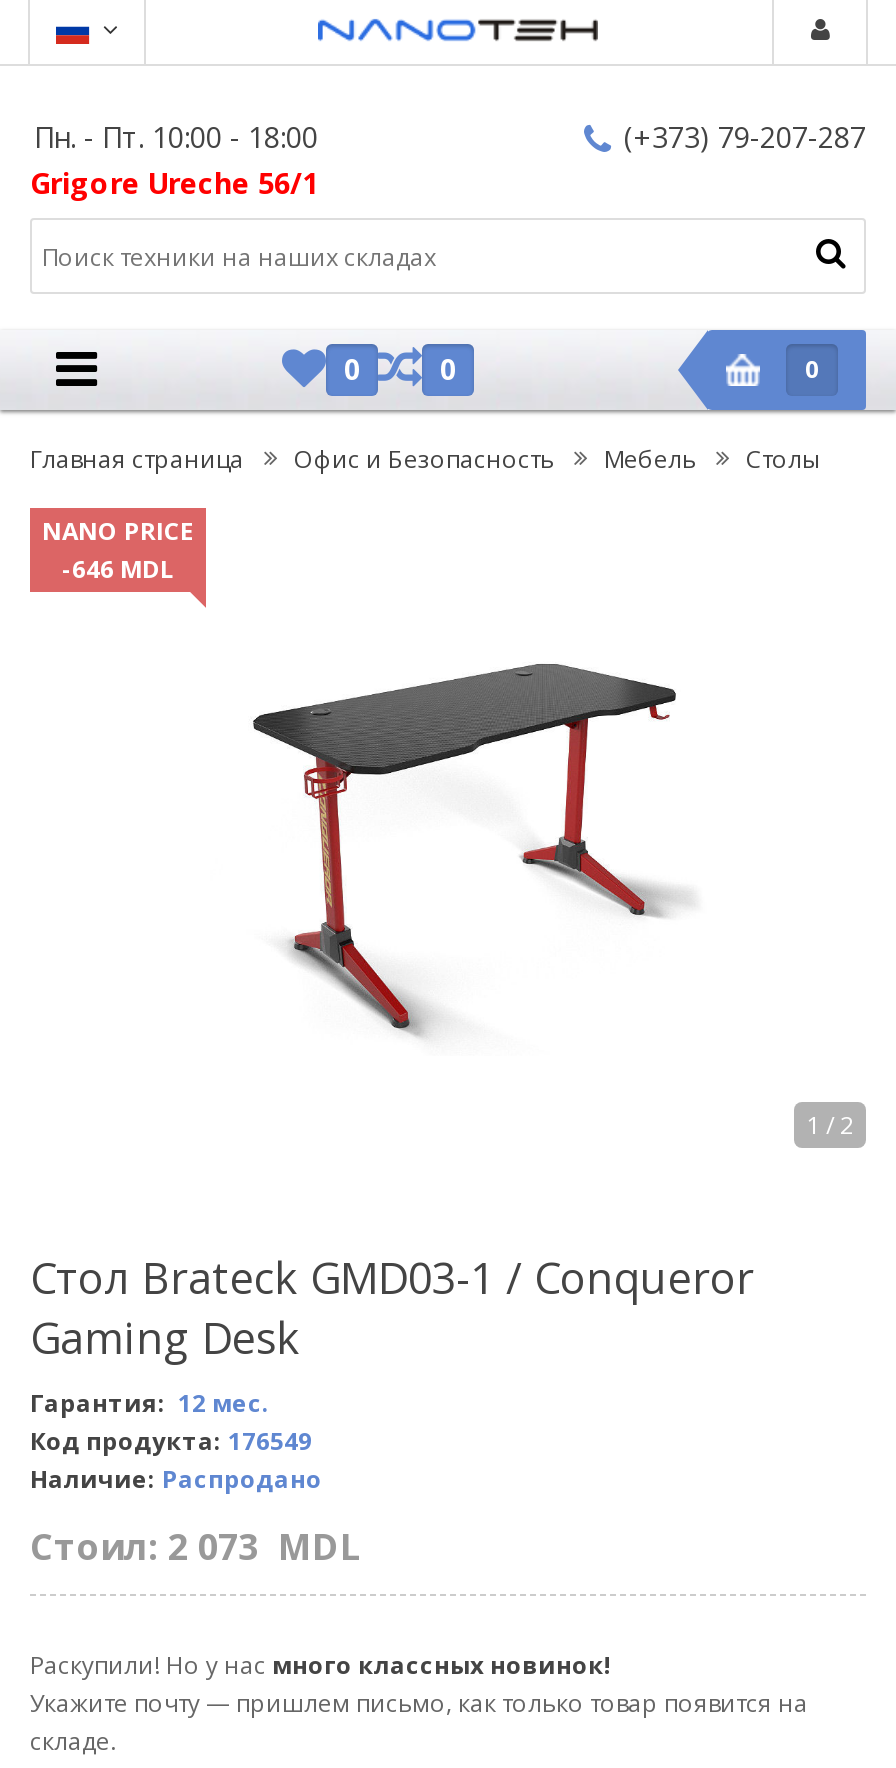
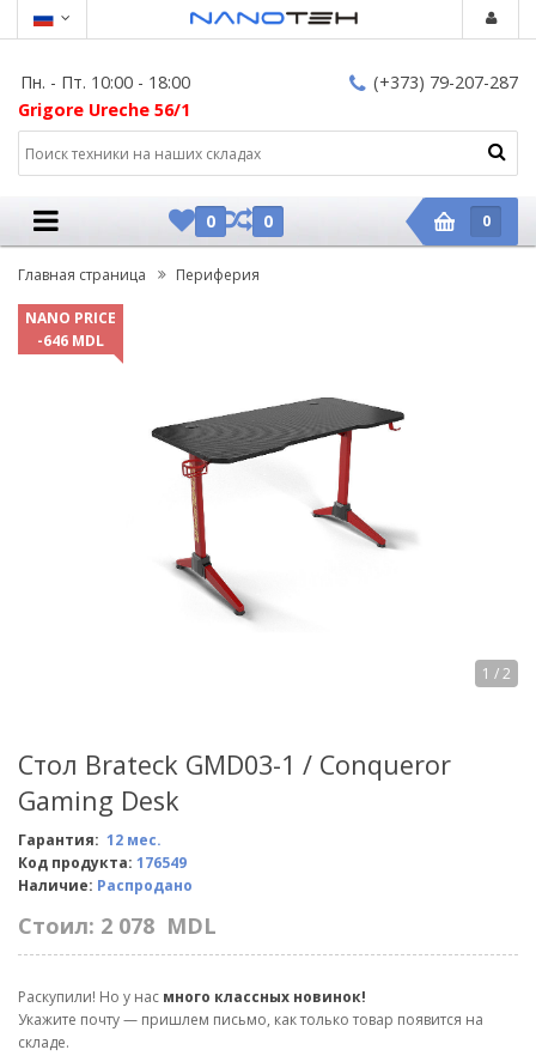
[294,442,820,476] Офис и Безопасность | Мебель | Столы -> [176,265,260,285] Периферия
[30,1522,362,1570] Стоил: 2 073 MDL -> [18,911,217,940] Стоил: 2 078 MDL

